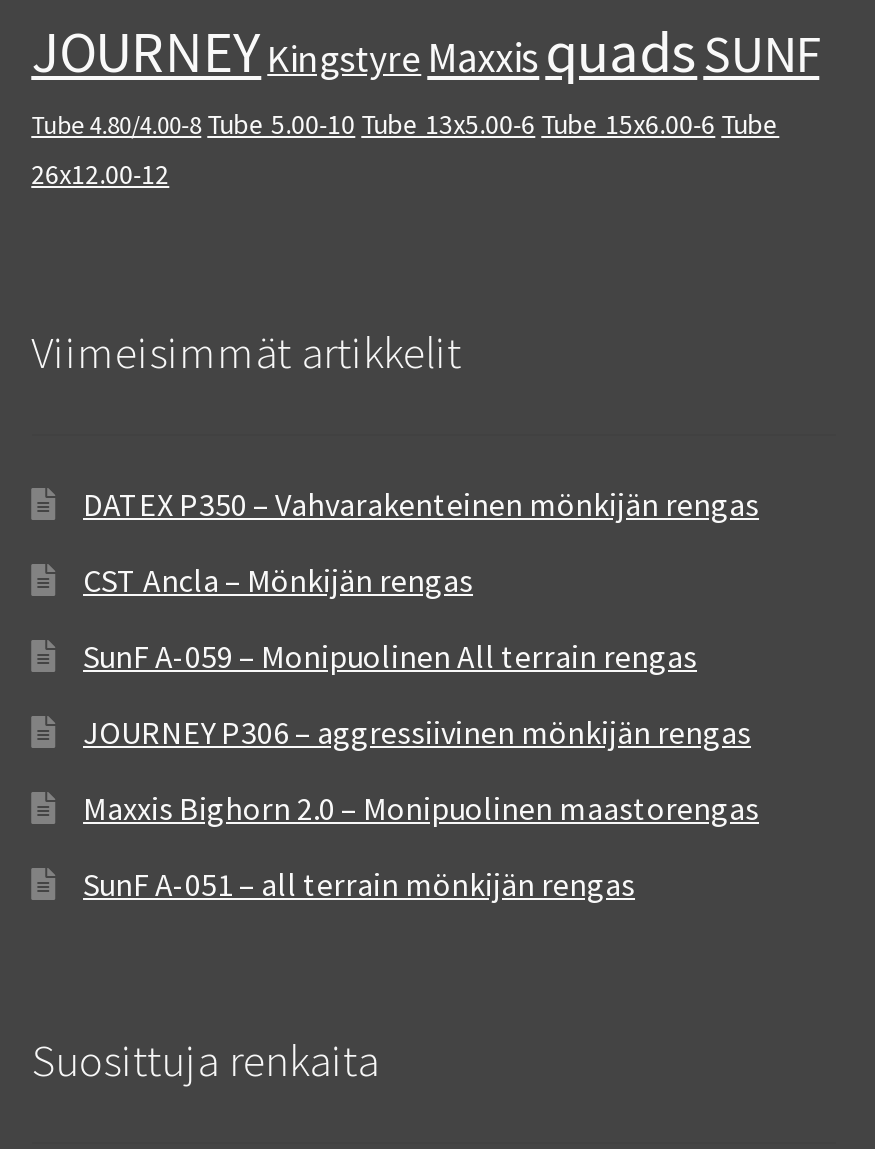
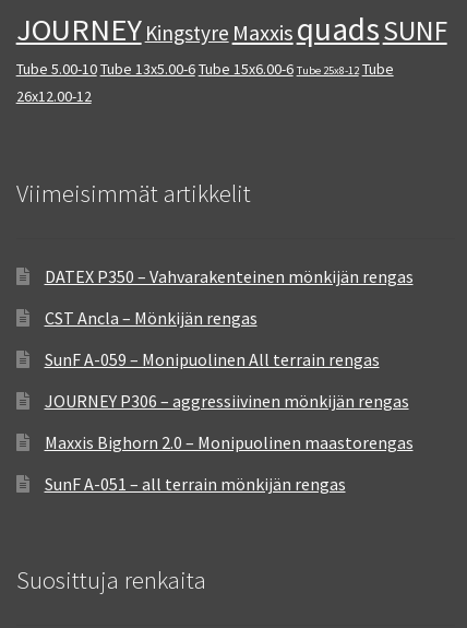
[31,106,779,142] Tube 4.80/4.00-8 Tube 5.00-10 Tube 13x5.00-6 Tube 15x6.00-6 Tube -> [16,59,393,79] Tube 5.00-10 Tube 13x5.00-6 Tube 15x6.00-6 Tube 25x8-12 Tube

